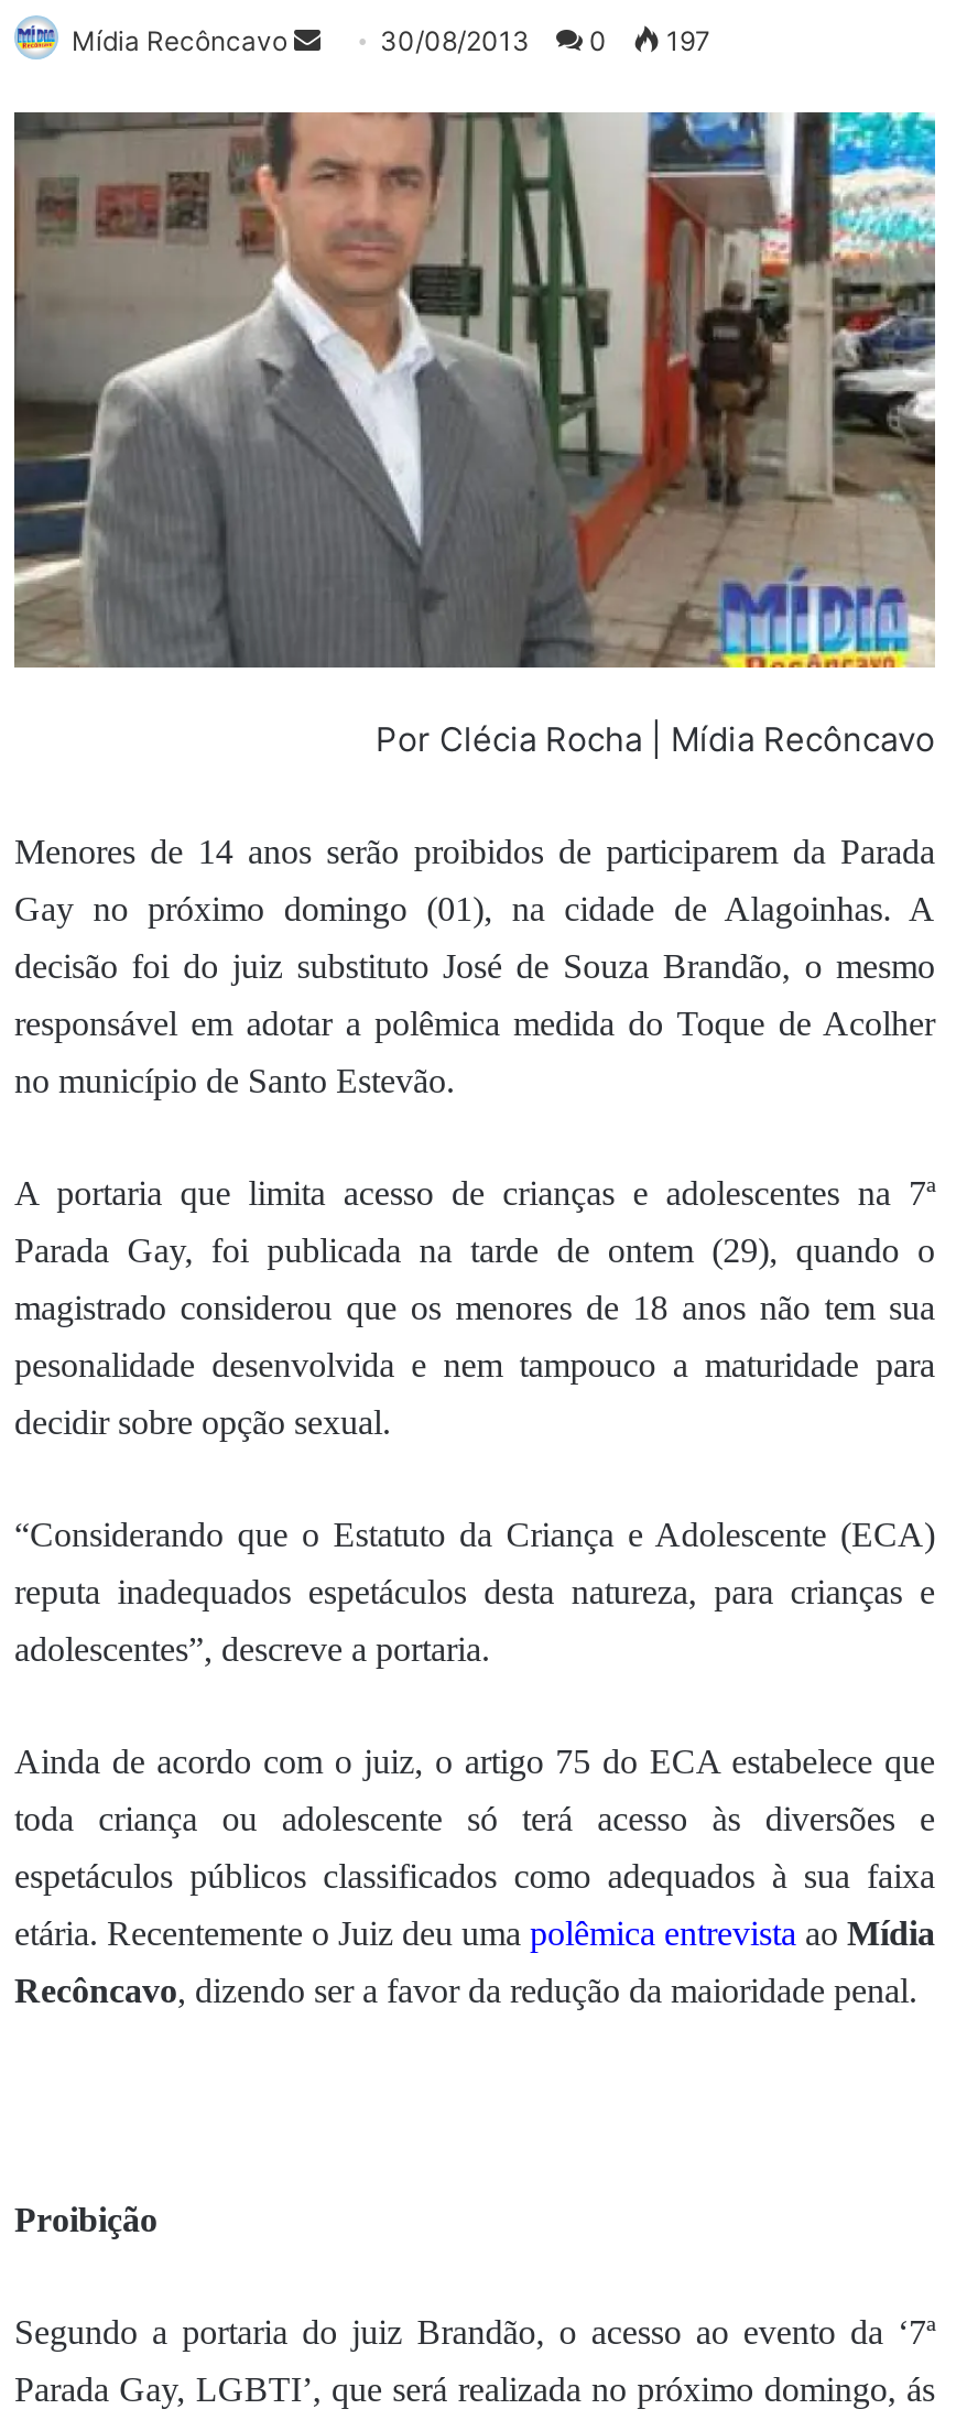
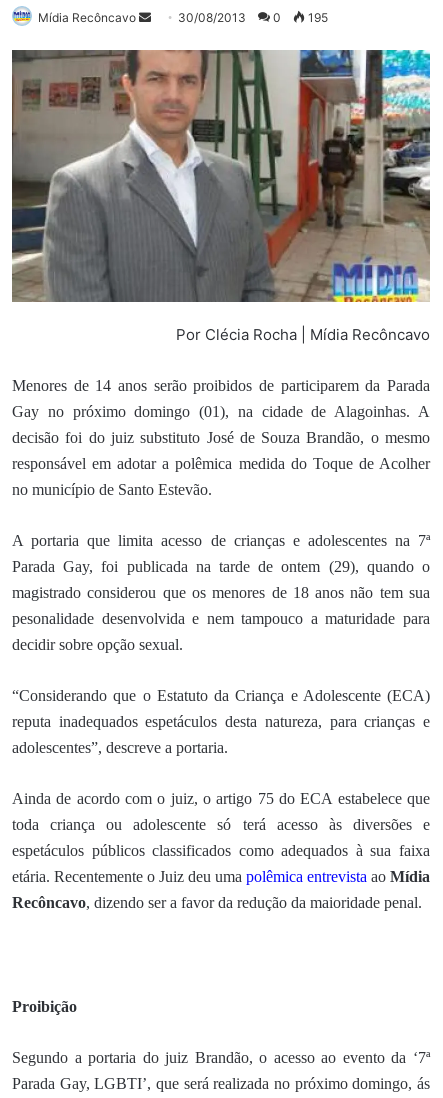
[660,25,710,58] 197 -> [305,10,328,25] 195

